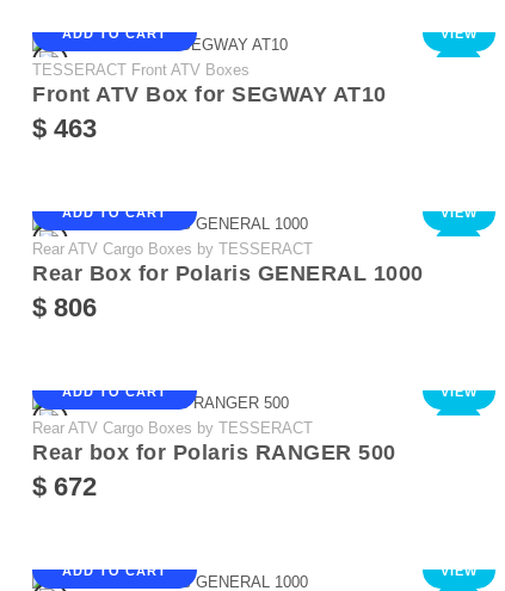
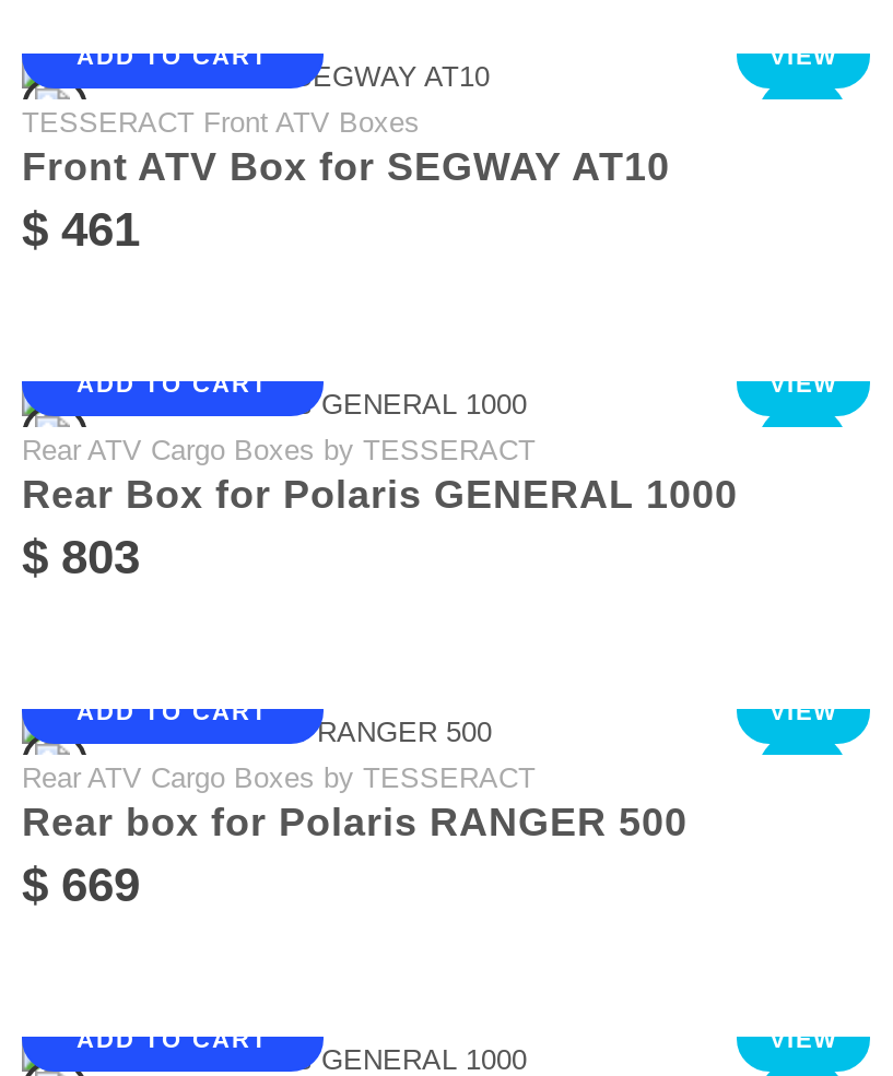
[32,113,97,143] $ 463 -> [22,202,140,257] $ 461
[32,293,97,322] $ 806 -> [22,530,140,584] $ 803
[32,472,97,501] $ 672 -> [22,858,140,912] $ 669

